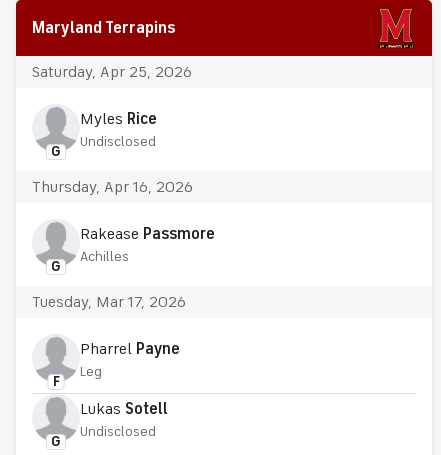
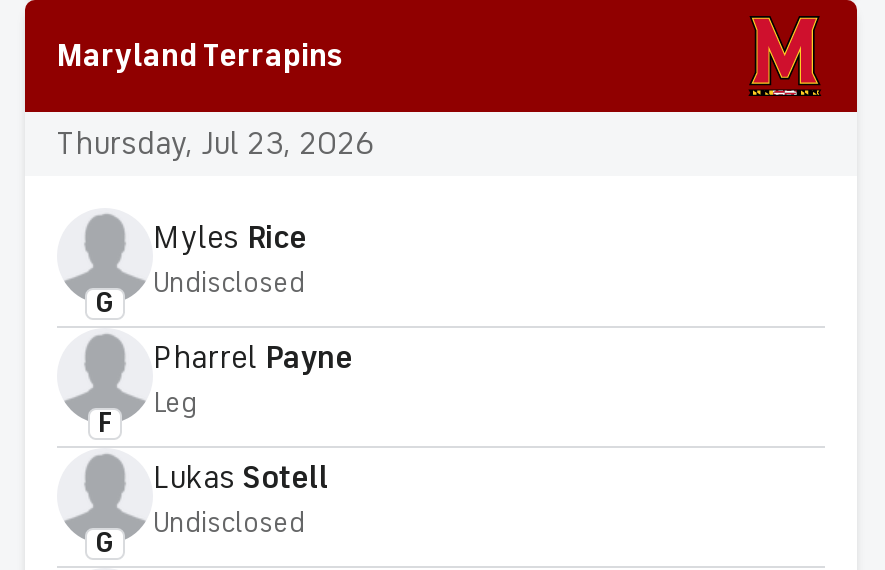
[32,62,192,82] Saturday, Apr 25, 2026 -> [57,124,373,164] Thursday, Jul 23, 2026
[32,177,193,197] Thursday, Apr 16, 2026 -> none
[32,224,215,312] Rakease Passmore | Achilles | Tuesday, Mar 17, 2026 -> none
[51,258,61,275] G -> none

